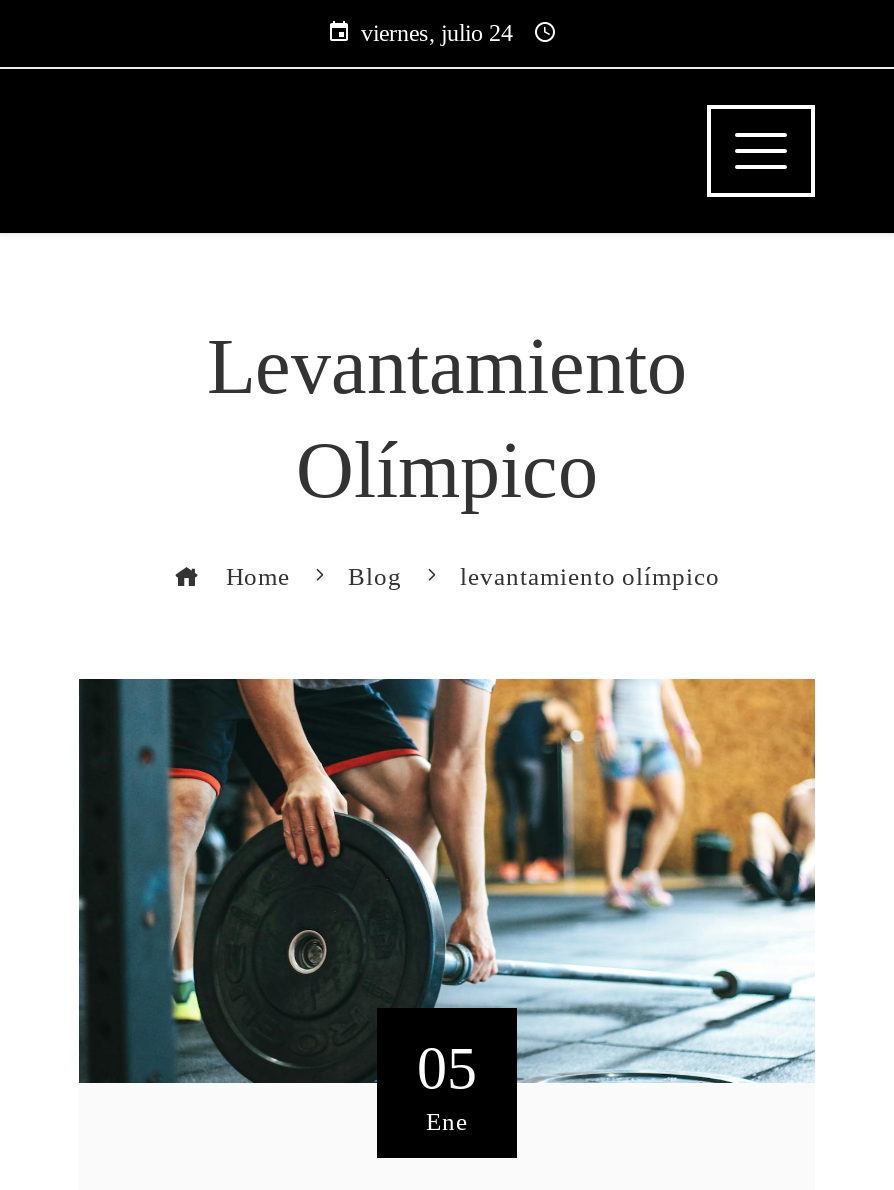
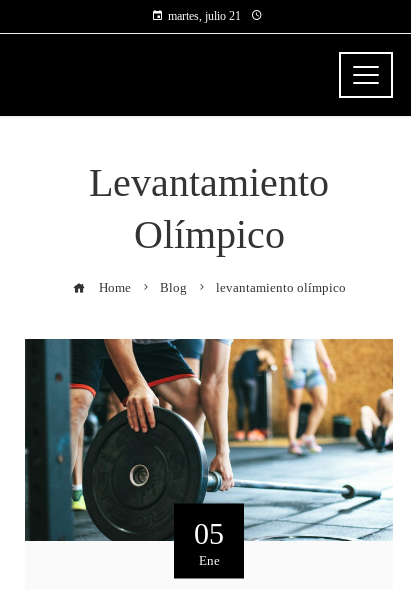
[361,19,513,47] viernes, julio 24 -> [167,9,240,23] martes, julio 21

